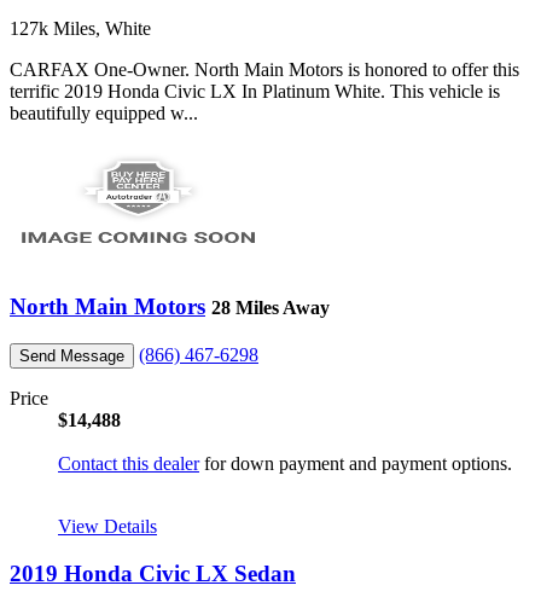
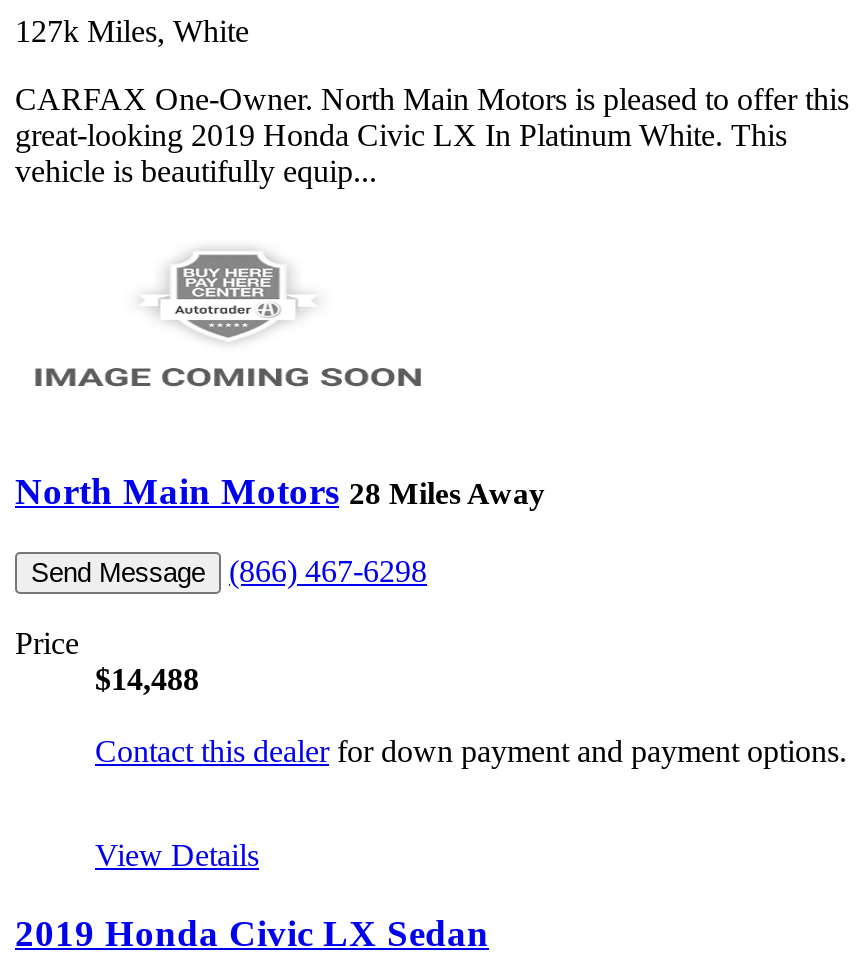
[10,59,519,123] CARFAX One-Owner. North Main Motors is honored to offer this | terrific 2019 Honda Civic LX In Platinum White. This vehicle is | beautifully equipped w... -> [15,81,849,187] CARFAX One-Owner. North Main Motors is pleased to offer this | great-looking 2019 Honda Civic LX In Platinum White. This | vehicle is beautifully equip...

